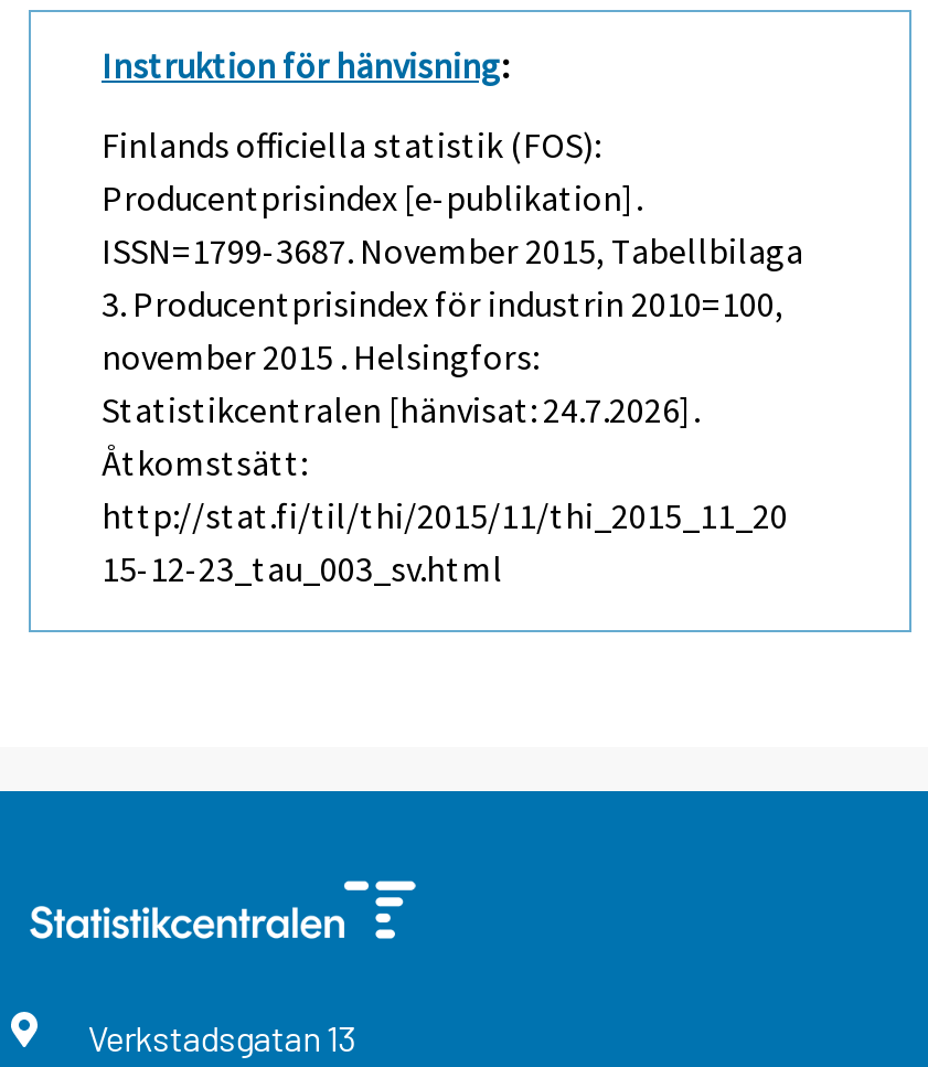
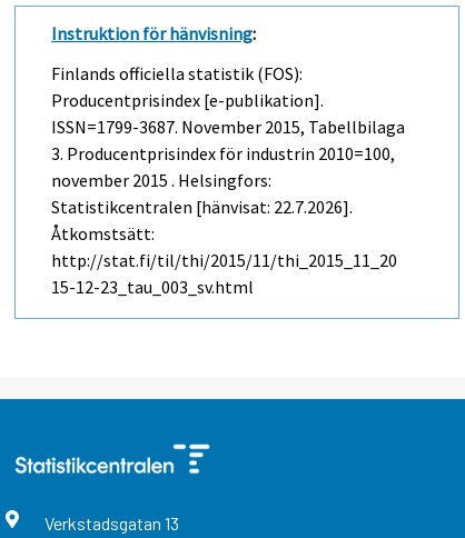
[102,388,700,433] Statistikcentralen [hänvisat: 24.7.2026]. -> [51,196,353,218] Statistikcentralen [hänvisat: 22.7.2026].

